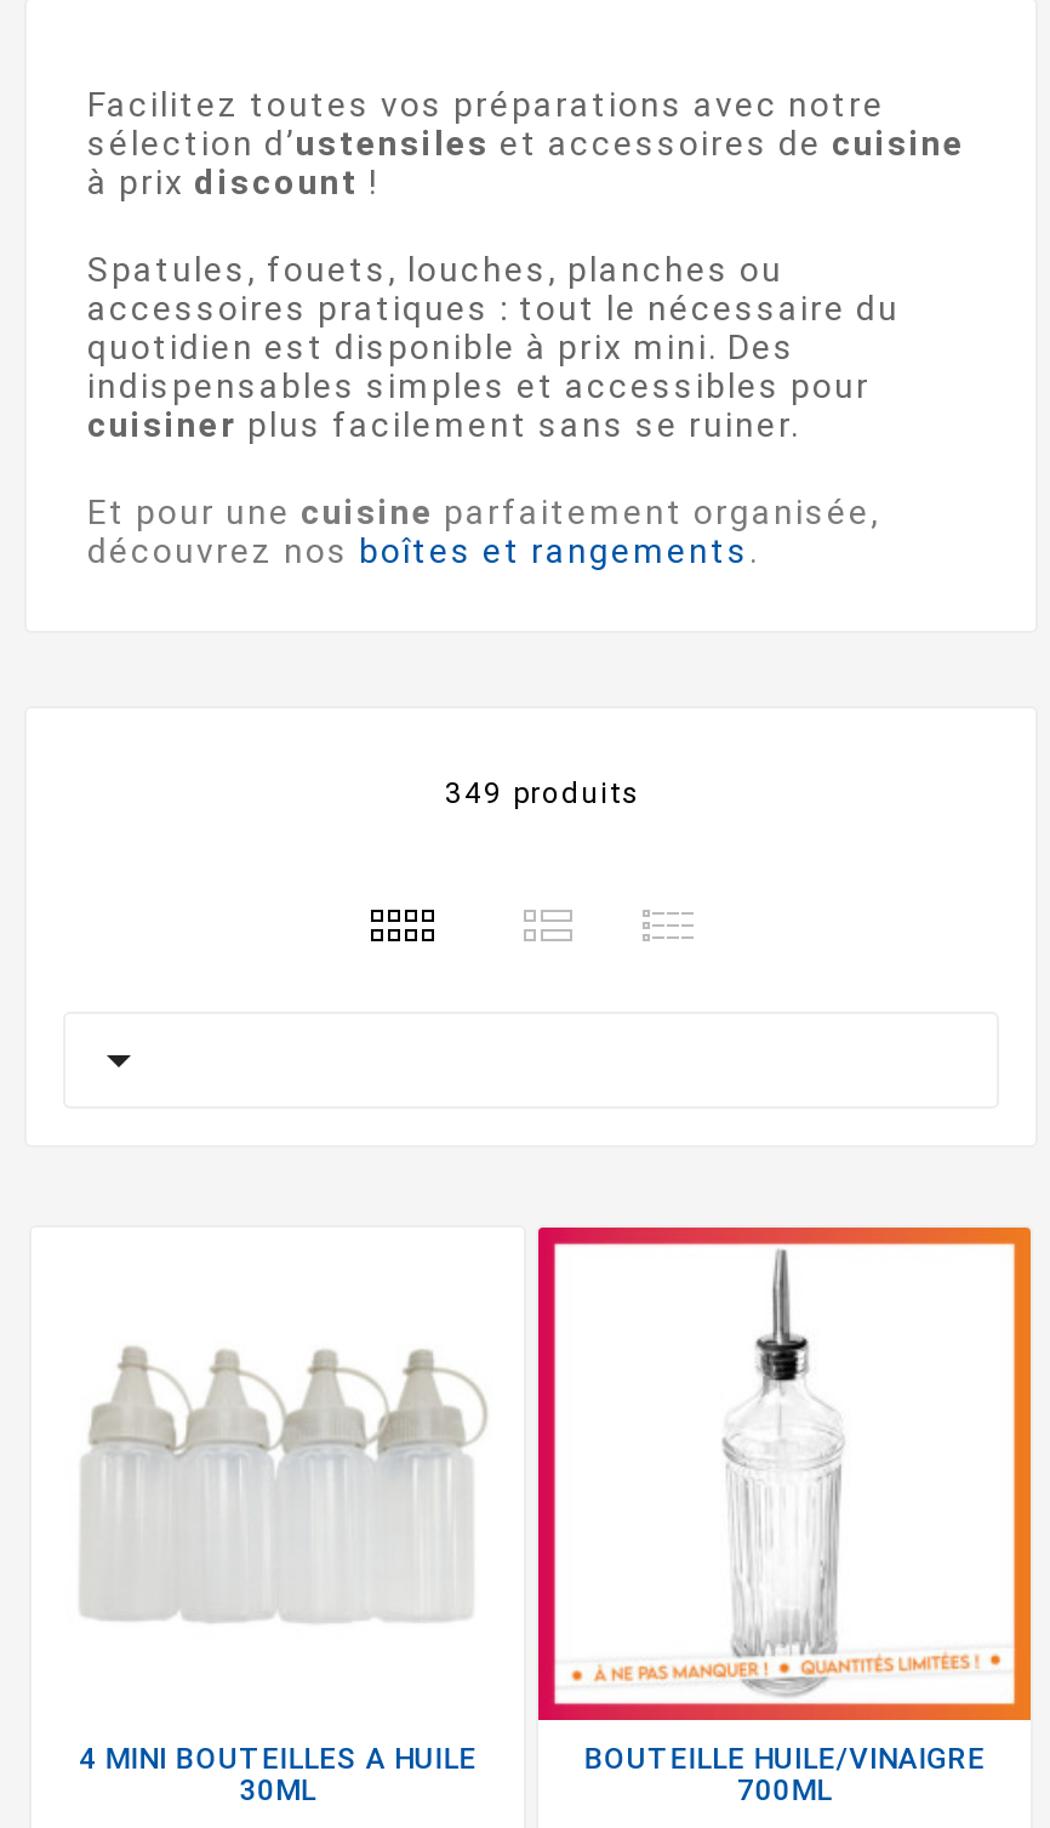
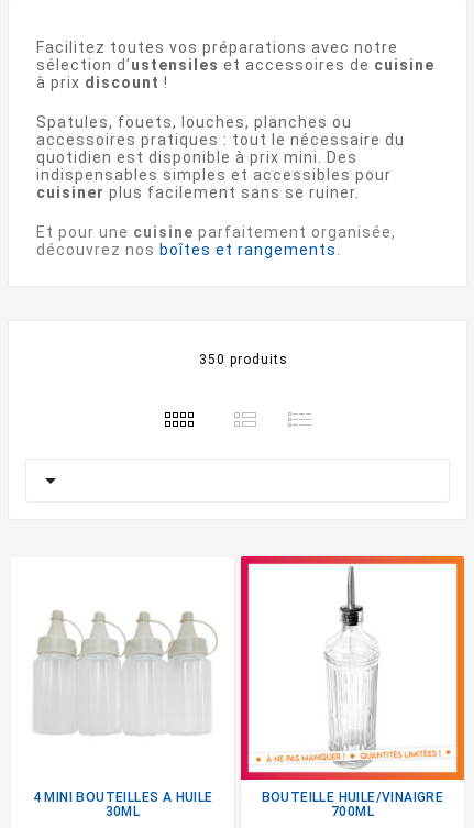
[445,776,641,810] 349 produits -> [199,352,288,367] 350 produits

